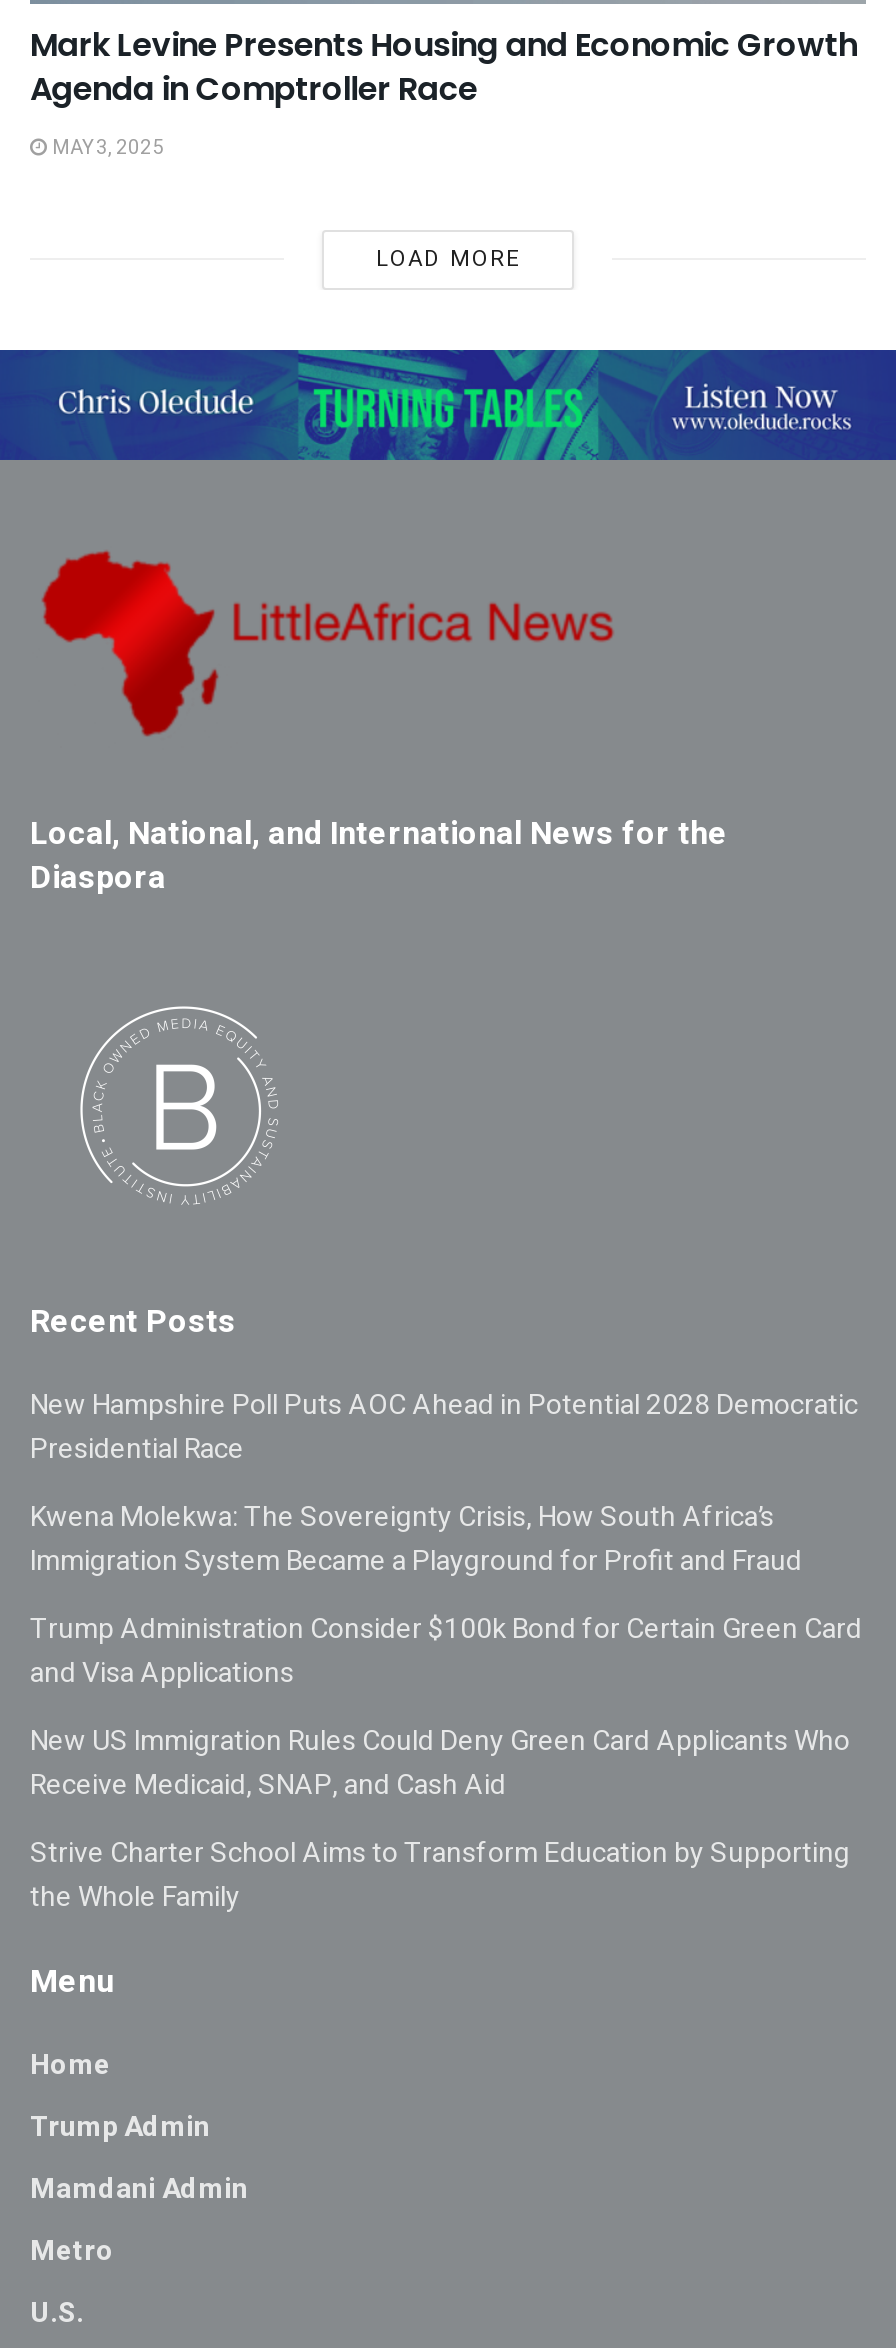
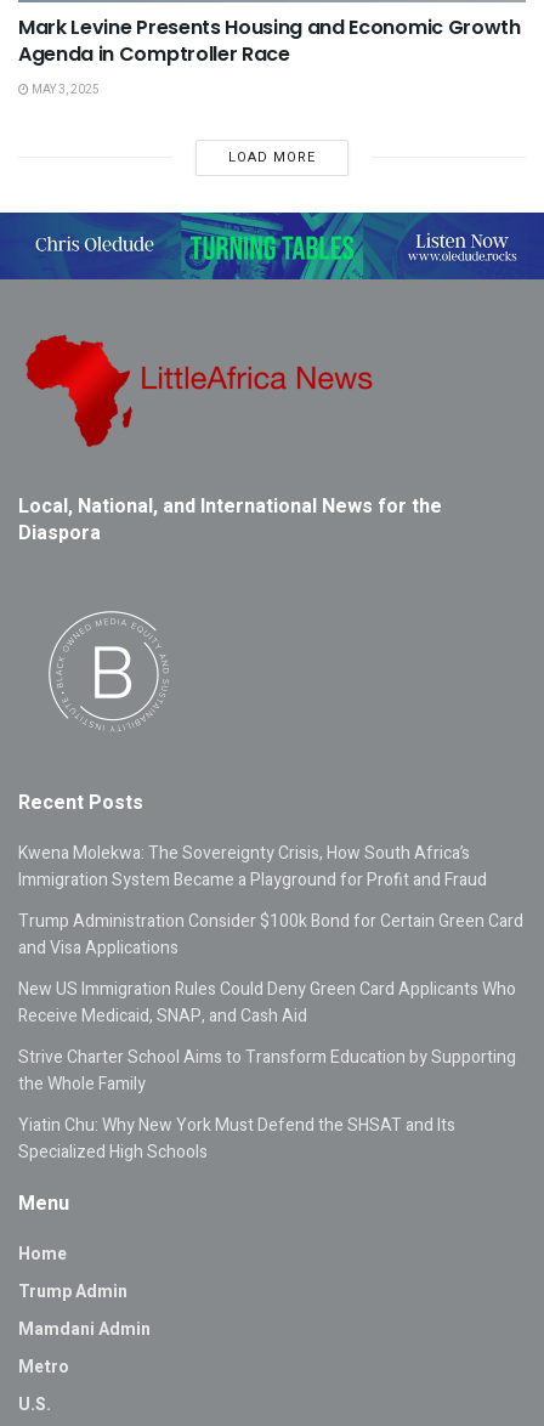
[30,1384,858,1470] New Hampshire Poll Puts AOC Ahead in Potential 2028 Democratic | Presidential Race -> none
moved [30,1496,862,1918] -> [18,841,523,1097]: Kwena Molekwa: The Sovereignty Crisis, How South Africa’s | Immigration System Became a Playground for Profit and Fraud | Trump Administration Consider $100k Bond for Certain Green Card | and Visa Applications | New US Immigration Rules Could Deny Green Card Applicants Who | Receive Medicaid, SNAP, and Cash Aid | Strive Charter School Aims to Transform Education by Supporting | the Whole Family
none -> [18,1113,455,1165] Yiatin Chu: Why New York Must Defend the SHSAT and Its | Specialized High Schools

